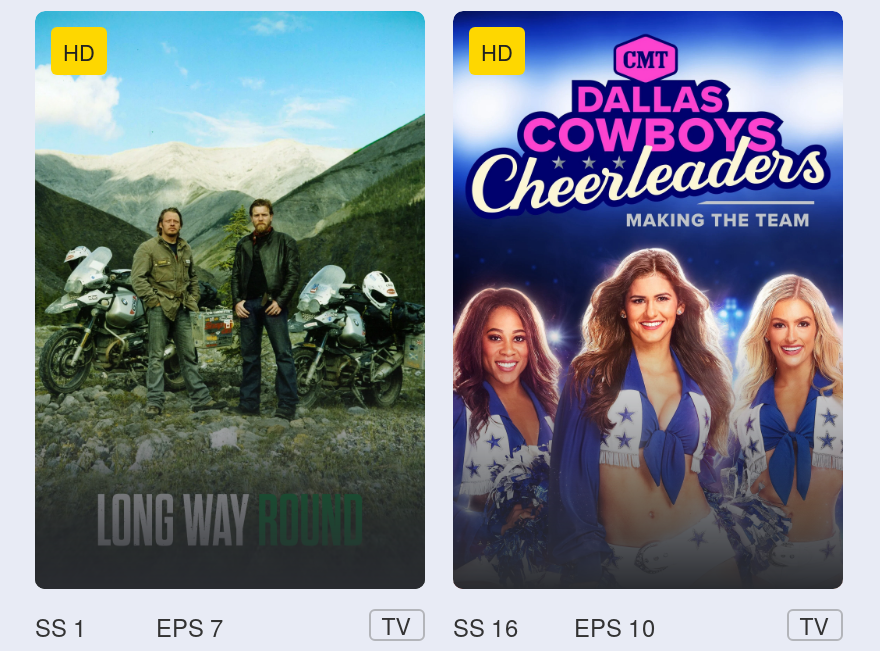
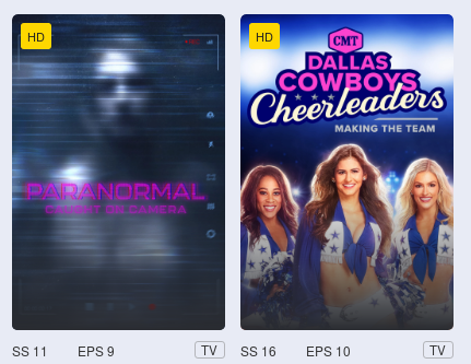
[33,9,427,643] [image] | SS 1 -> [11,13,226,360] [image] | SS 11
[156,609,224,643] EPS 7 -> [78,341,115,360] EPS 9

